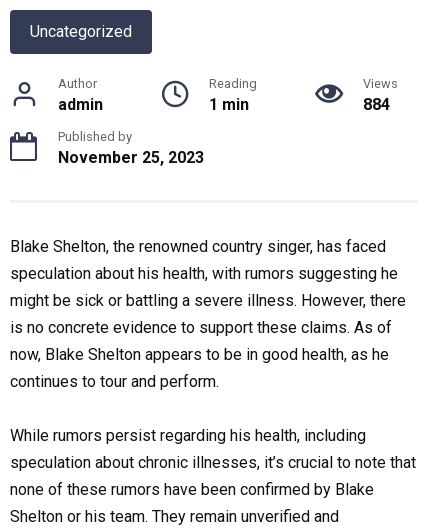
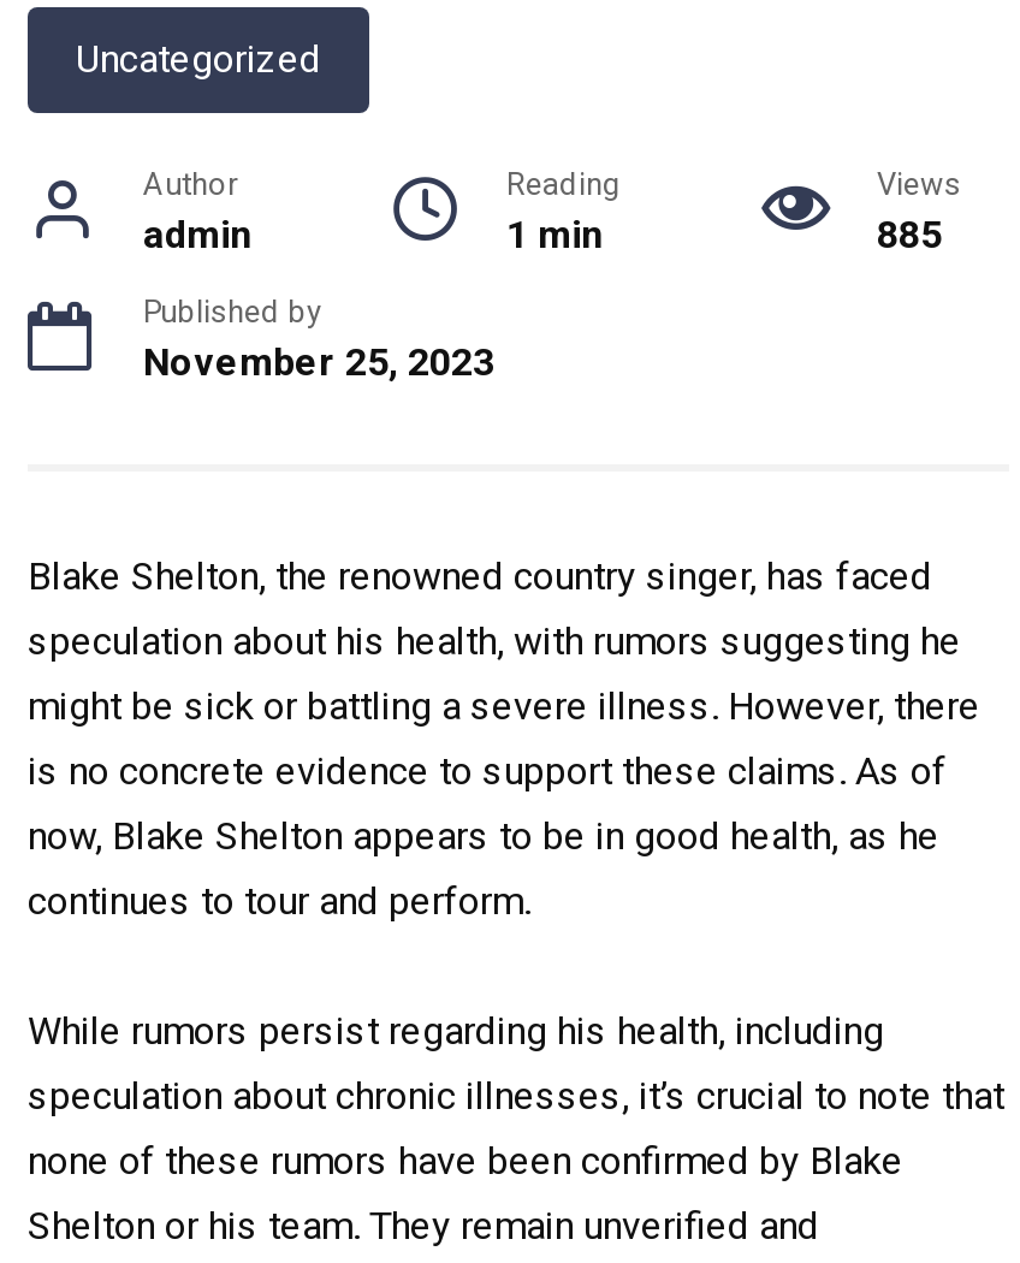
[363,95,390,114] 884 -> [877,211,942,257] 885

